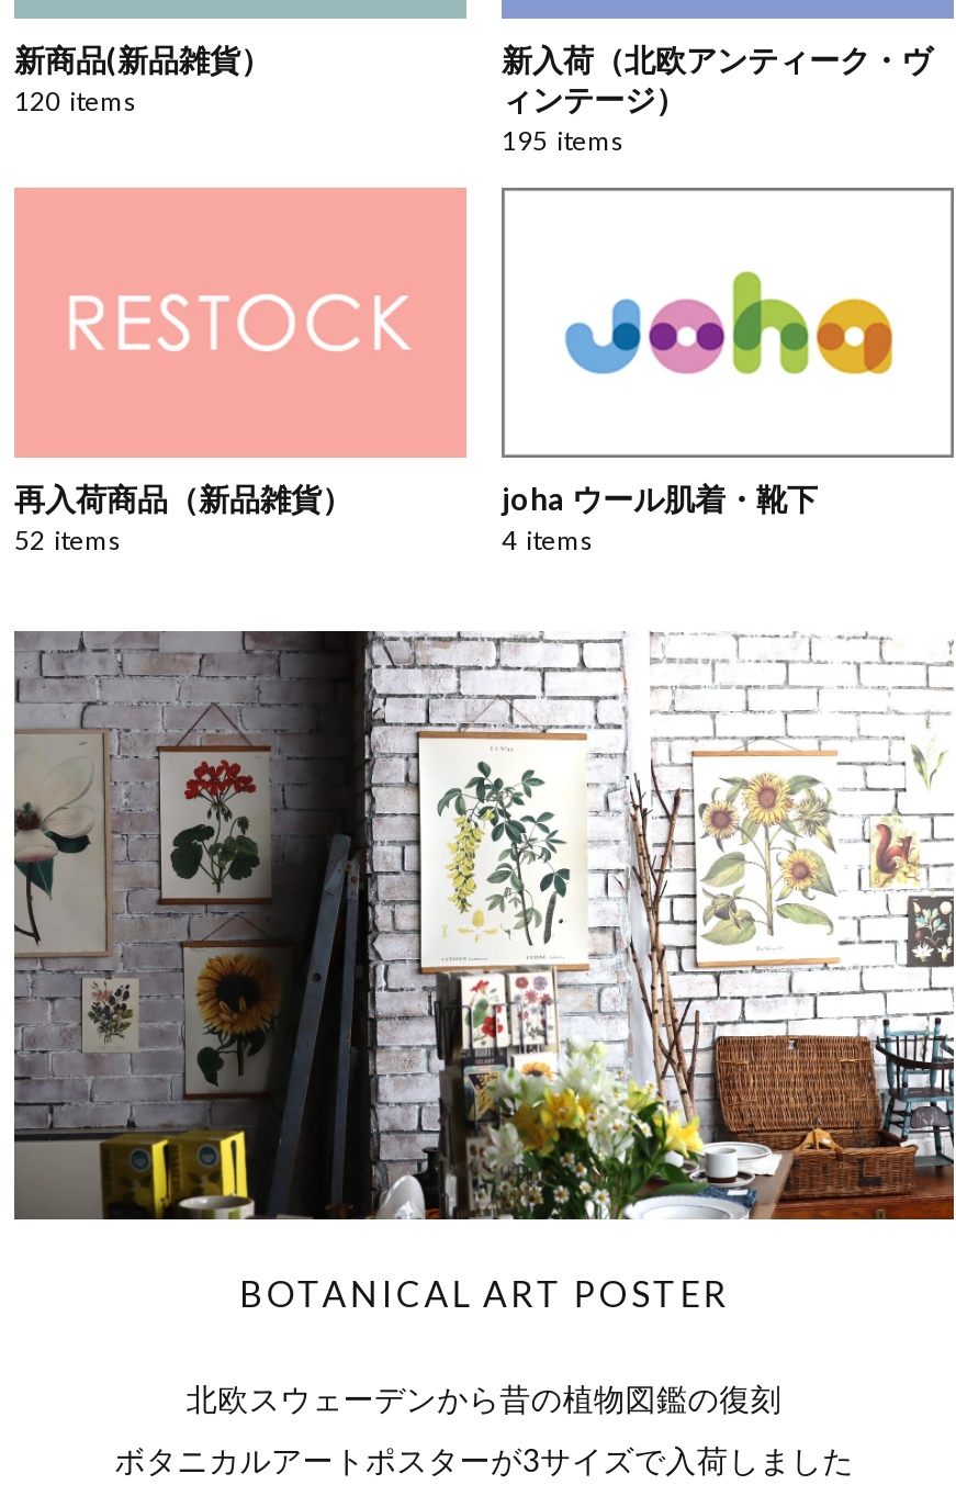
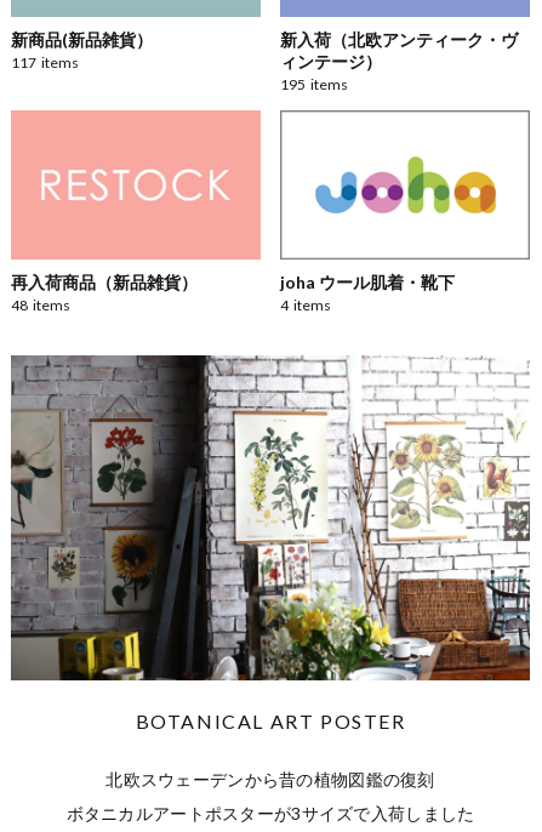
[14,84,137,117] 120 items -> [11,53,79,71] 117 items
[14,524,122,557] 52 items -> [11,296,70,314] 48 items

